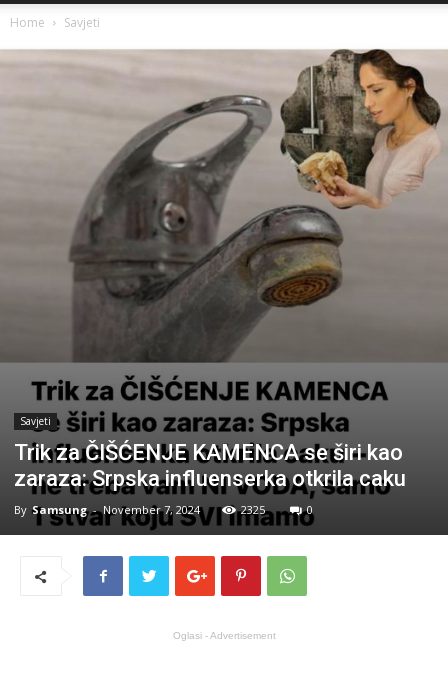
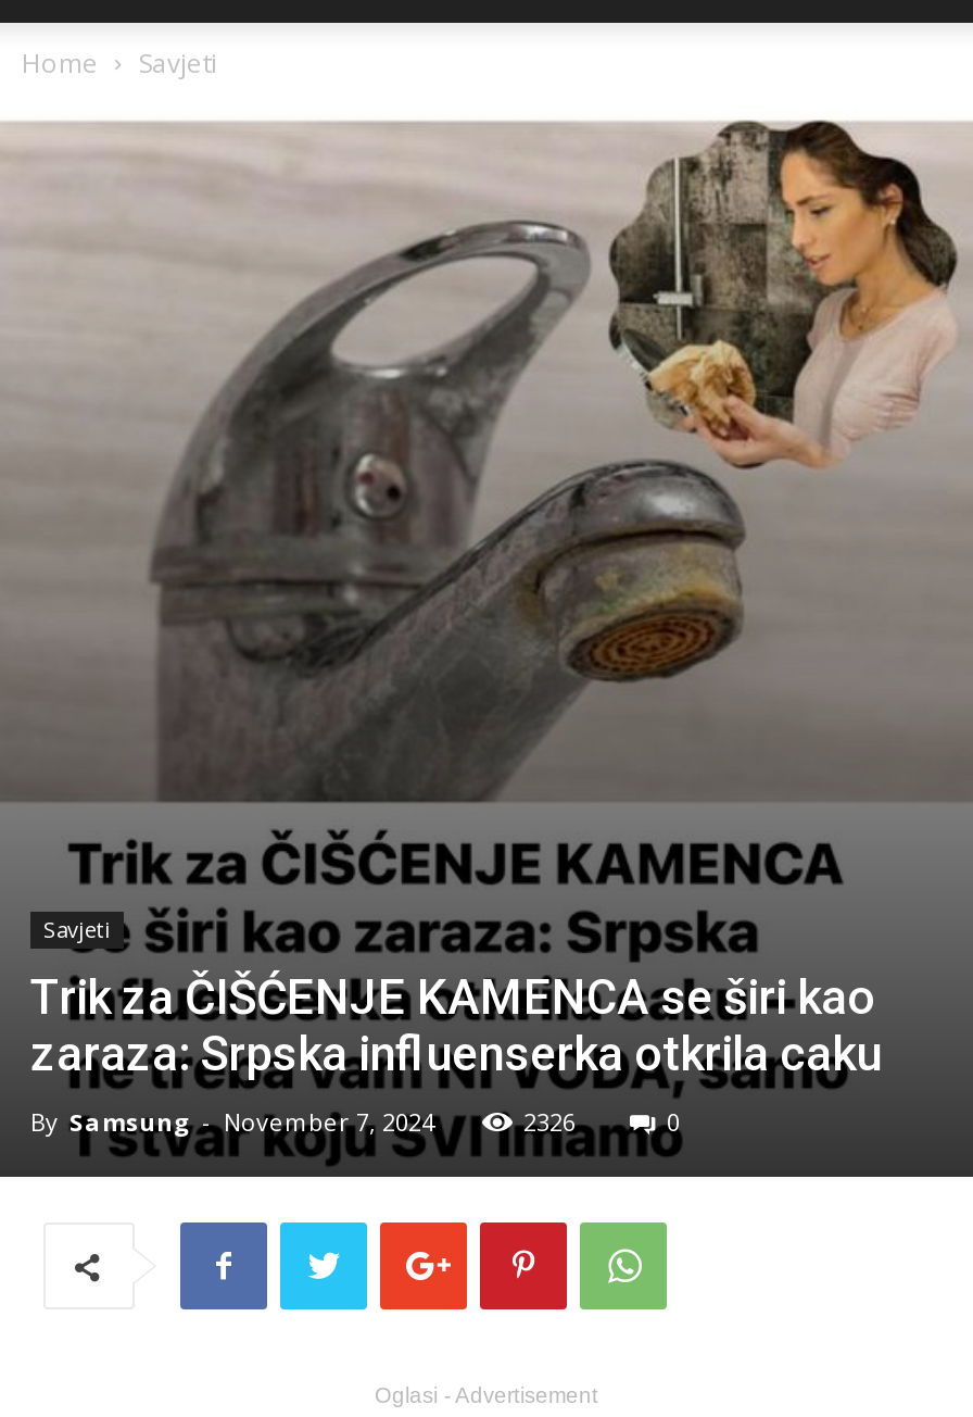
[241,502,265,517] 2325 -> [523,1106,576,1138] 2326

